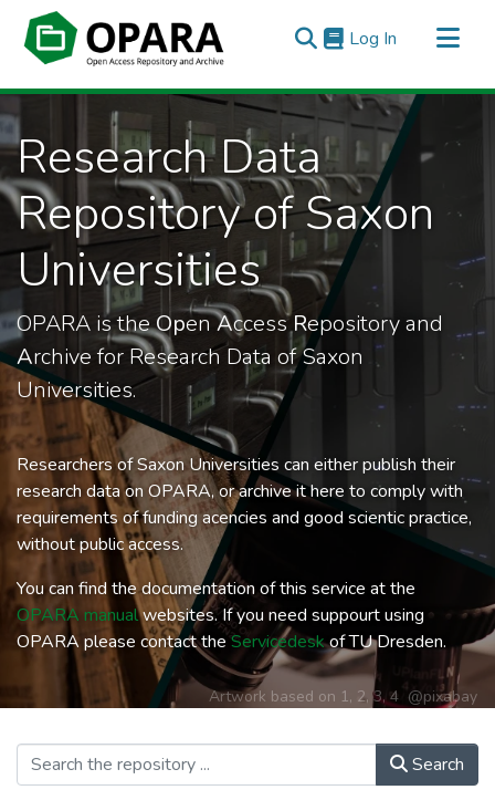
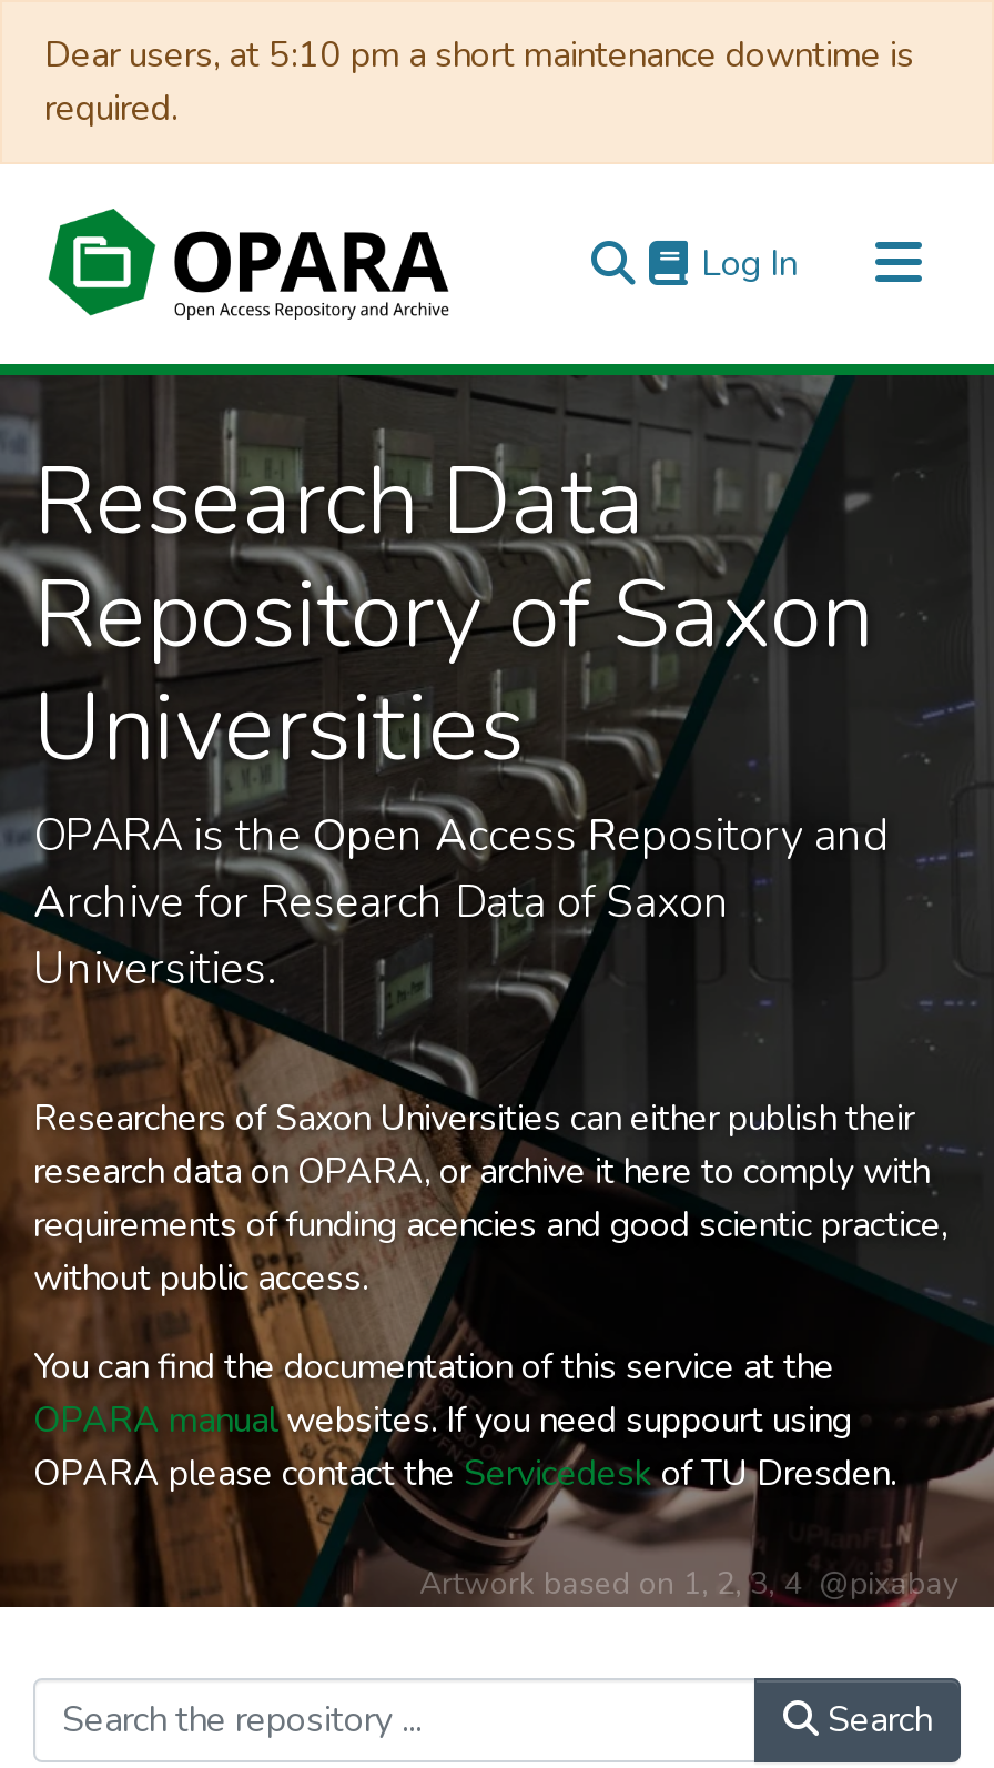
none -> [44,31,914,133] Dear users, at 5:10 pm a short maintenance downtime is | required.

